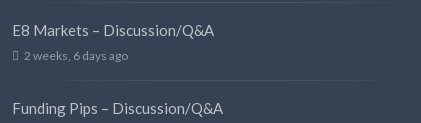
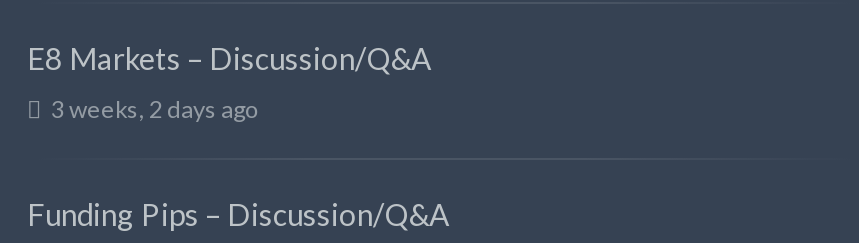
[24,47,128,62] 2 weeks, 6 days ago -> [51,93,259,123] 3 weeks, 2 days ago

